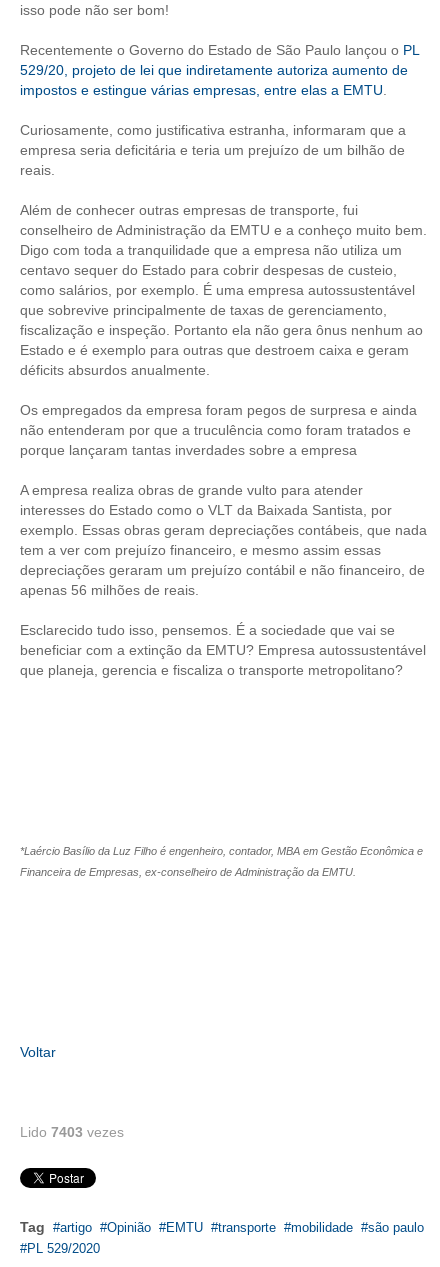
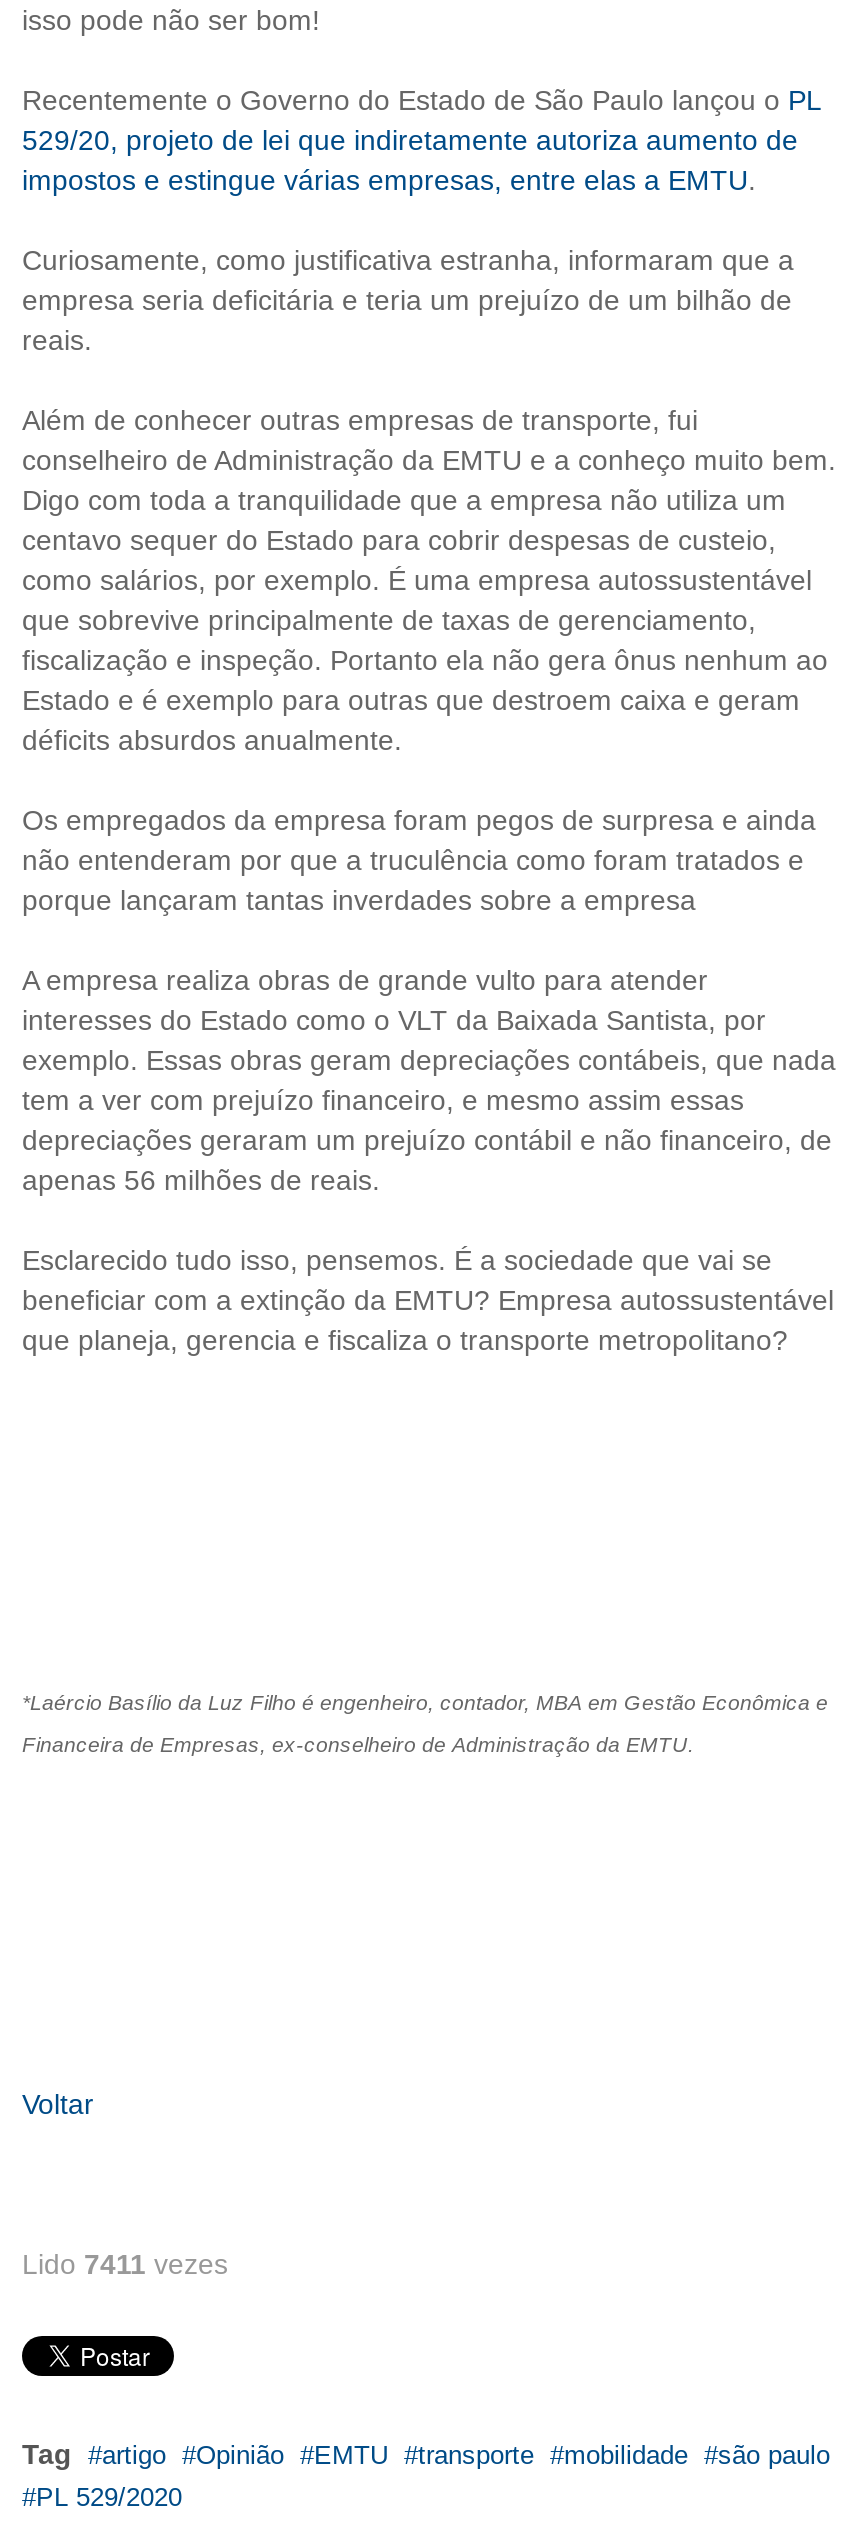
[20,1124,124,1140] Lido 7403 vezes -> [22,2249,228,2281] Lido 7411 vezes

